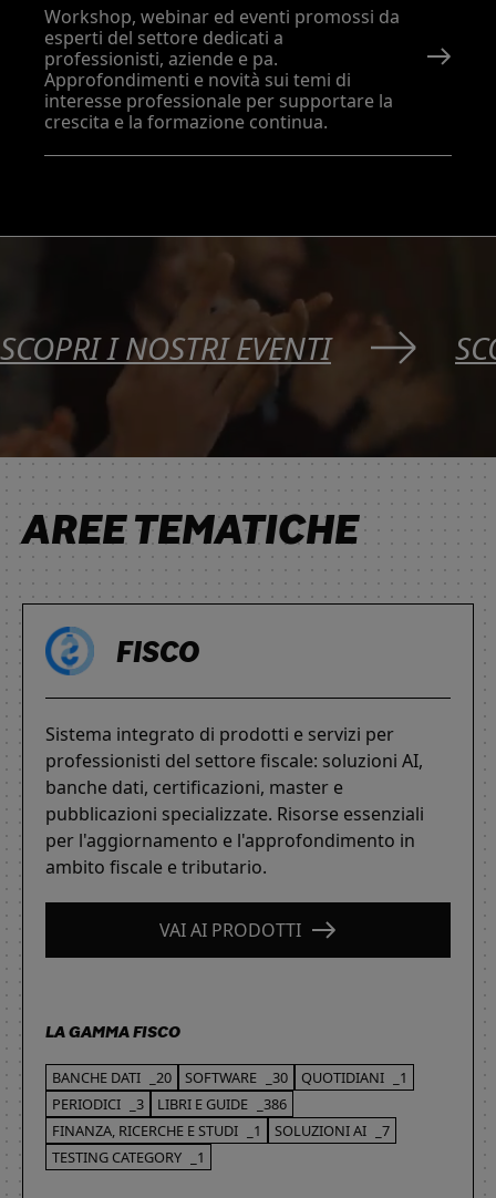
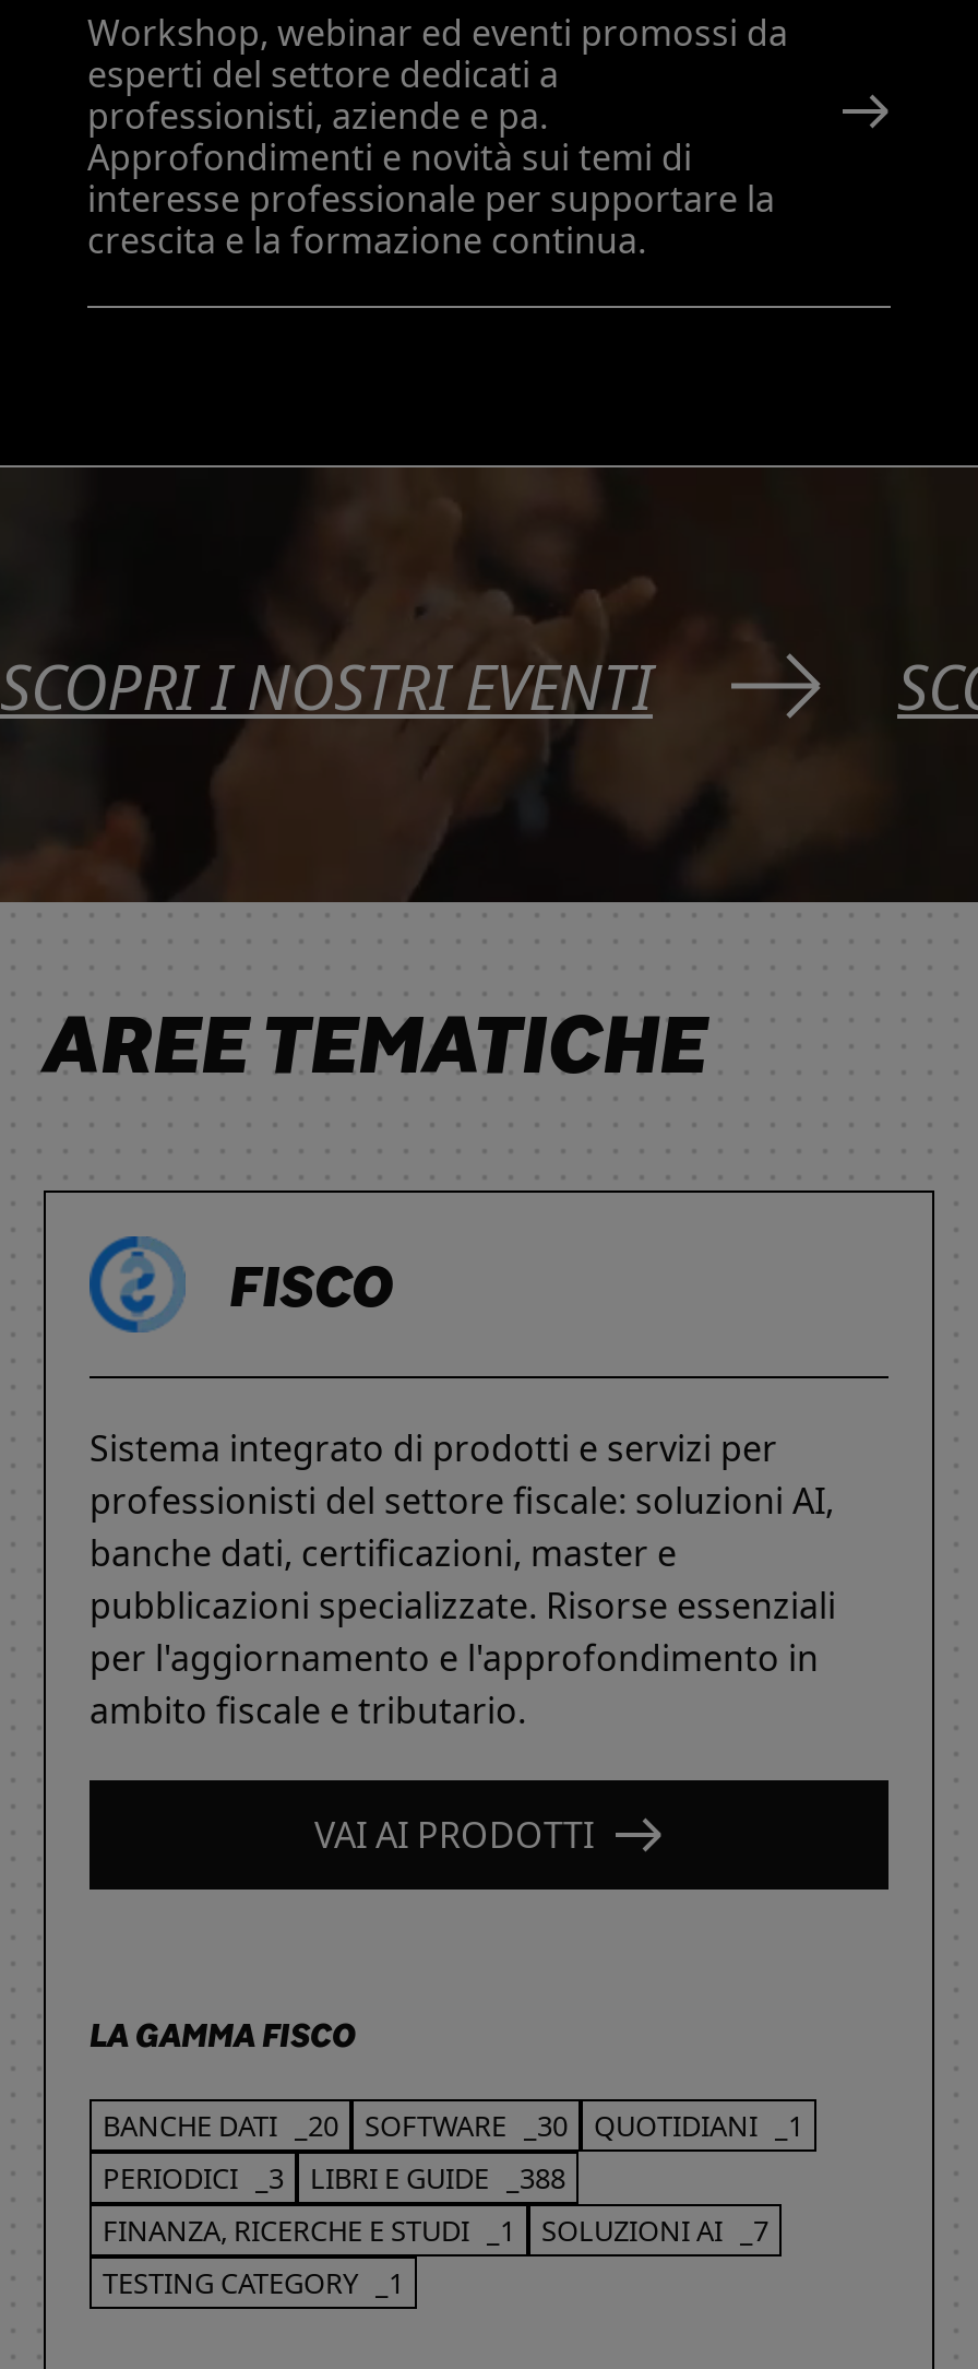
[52,1093,287,1113] PERIODICI _3 LIBRI E GUIDE _386 -> [103,2157,565,2196] PERIODICI _3 LIBRI E GUIDE _388

